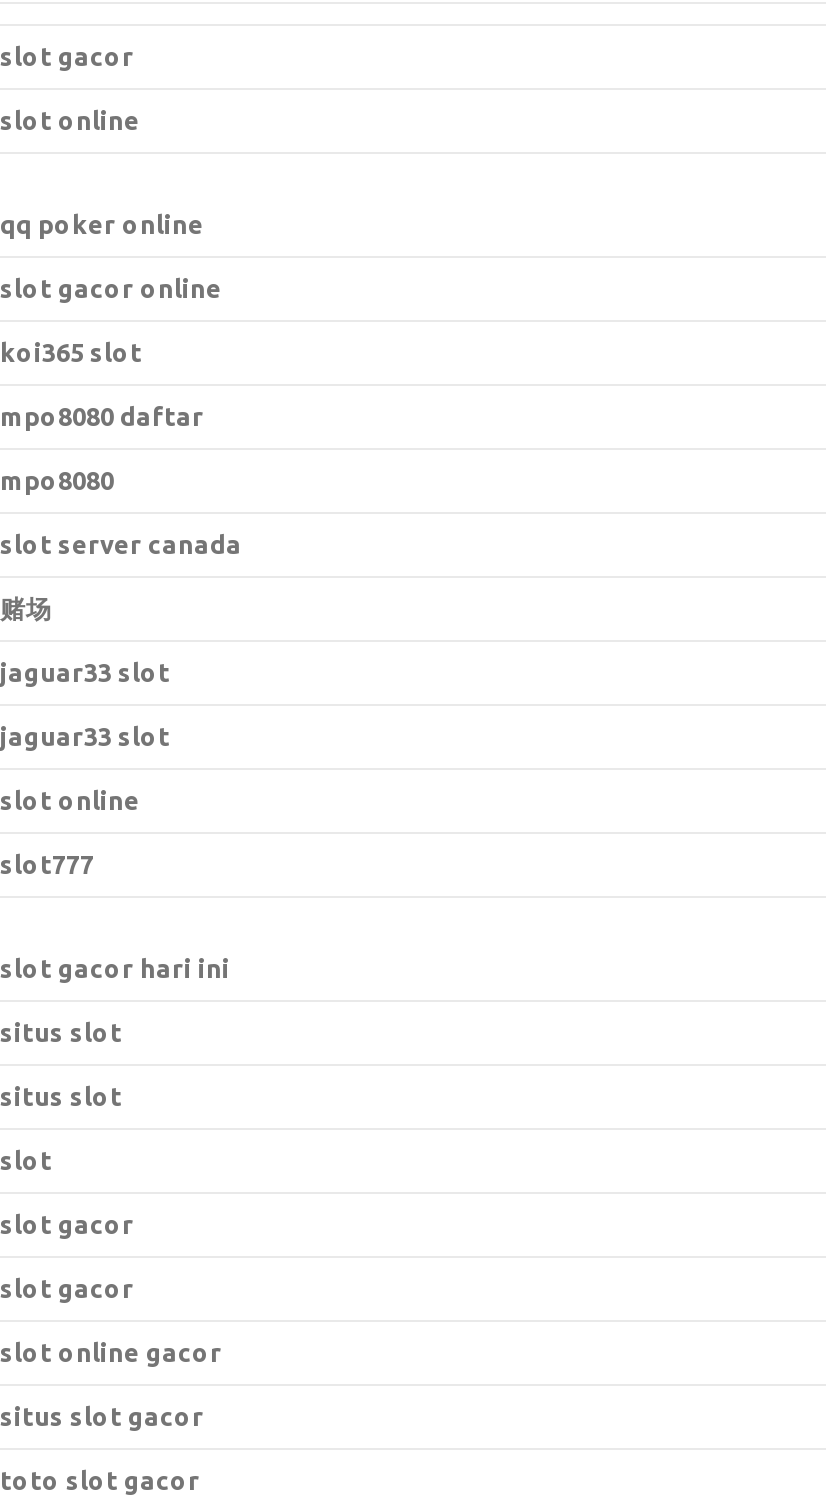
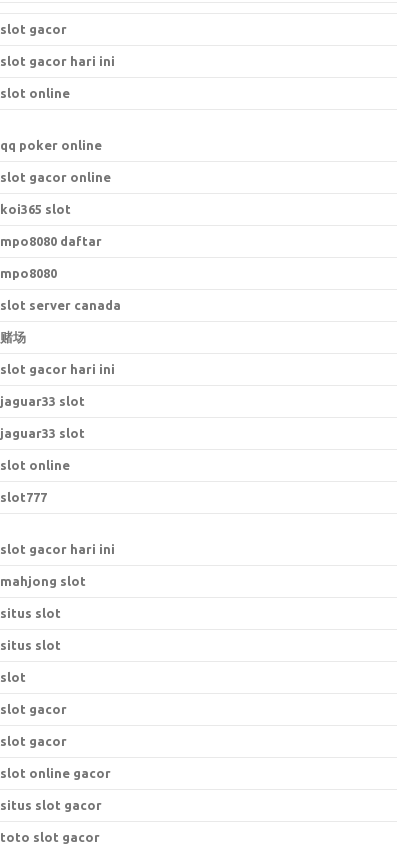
none -> [0,54,115,68] slot gacor hari ini
none -> [0,362,115,376] slot gacor hari ini
none -> [0,574,86,588] mahjong slot

